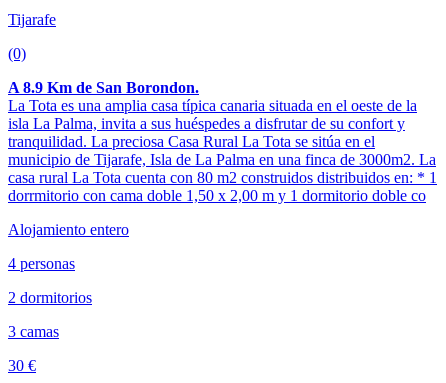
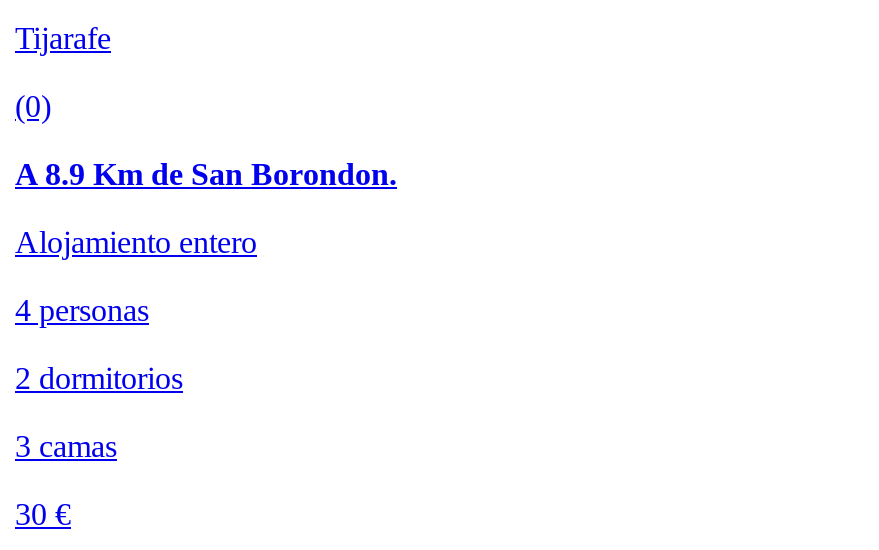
[8,97,437,204] La Tota es una amplia casa típica canaria situada en el oeste de la | isla La Palma, invita a sus huéspedes a disfrutar de su confort y | tranquilidad. La preciosa Casa Rural La Tota se sitúa en el | municipio de Tijarafe, Isla de La Palma en una finca de 3000m2. La | casa rural La Tota cuenta con 80 m2 construidos distribuidos en: * 1 | dorrmitorio con cama doble 1,50 x 2,00 m y 1 dormitorio doble co -> none

